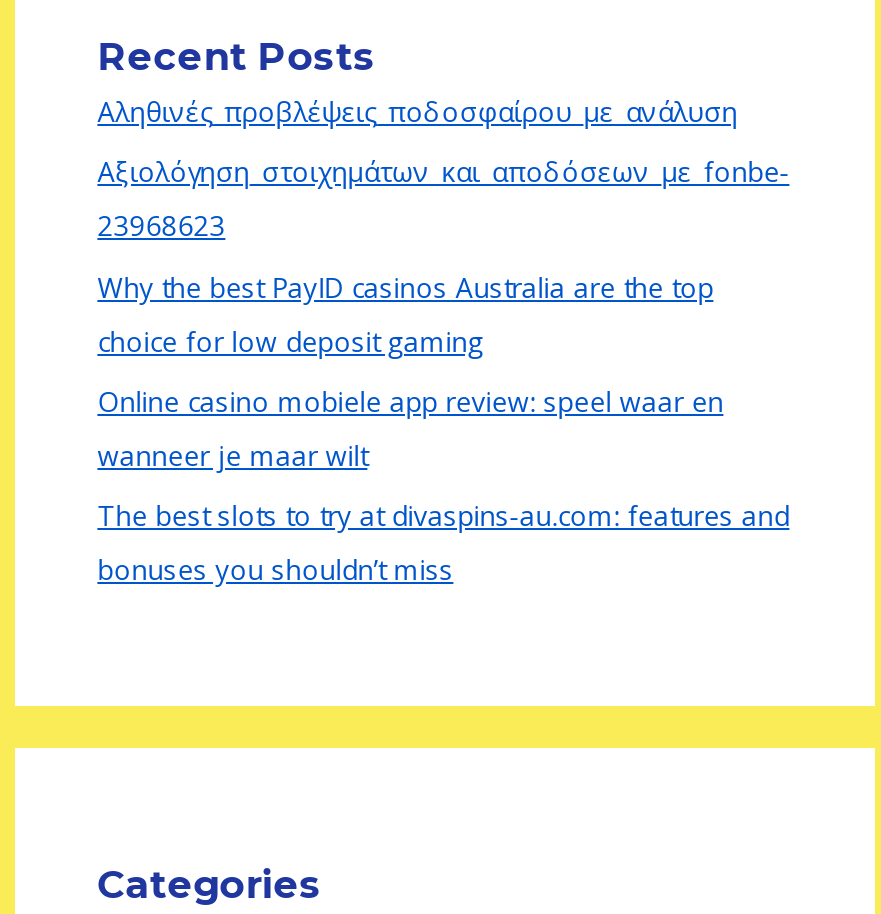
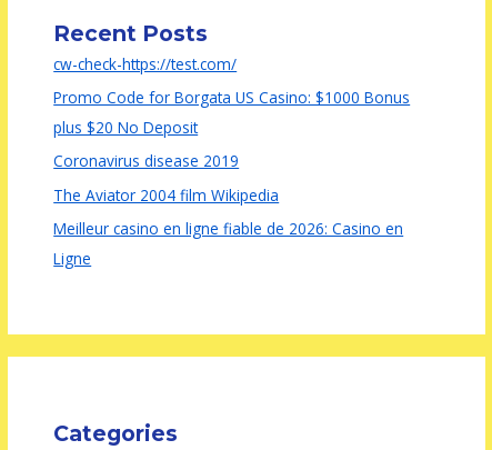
[97,91,737,129] Αληθινές_προβλέψεις_ποδοσφαίρου_με_ανάλυση -> [54,53,237,74] cw-check-https://test.com/
[97,152,789,244] Αξιολόγηση_στοιχημάτων_και_αποδόσεων_με_fonbe- | 23968623 -> [54,87,410,138] Promo Code for Borgata US Casino: $1000 Bonus | plus $20 No Deposit
[97,267,713,359] Why the best PayID casinos Australia are the top | choice for low deposit gaming -> [54,150,239,172] Coronavirus disease 2019
[97,382,723,474] Online casino mobiele app review: speel waar en | wanneer je maar wilt -> [54,184,279,205] The Aviator 2004 film Wikipedia
[97,496,789,588] The best slots to try at divaspins-au.com: features and | bonuses you shouldn’t miss -> [54,218,403,269] Meilleur casino en ligne fiable de 2026: Casino en | Ligne

